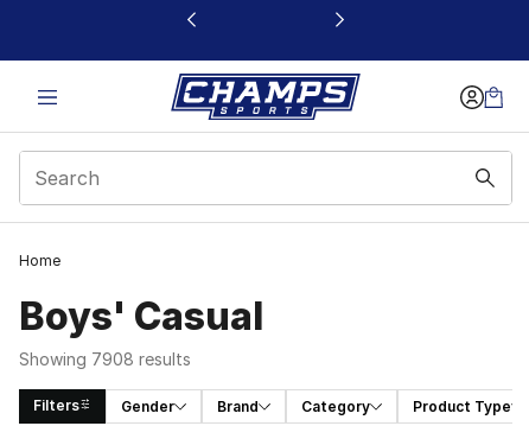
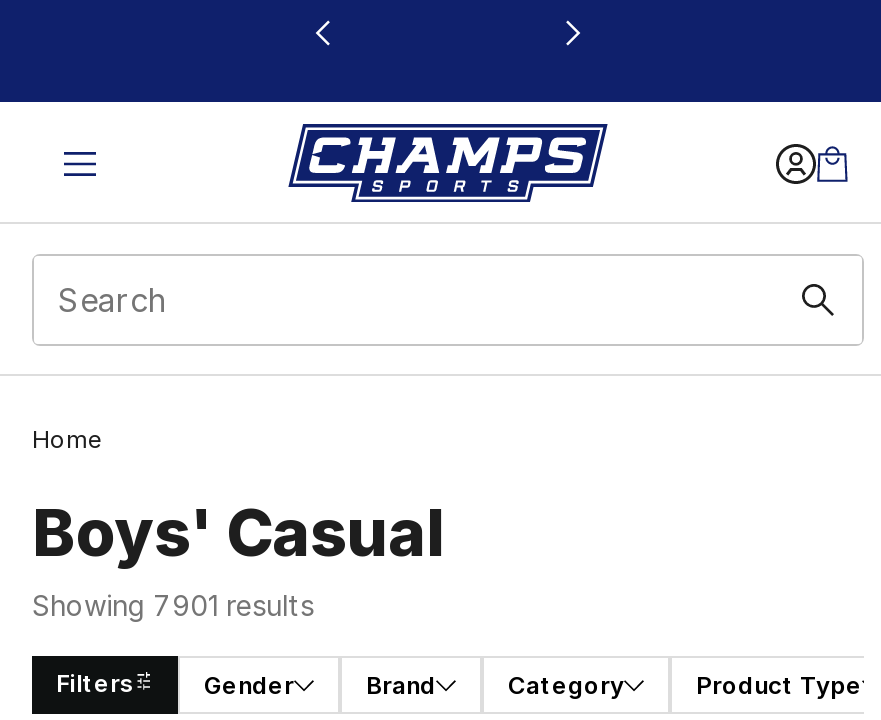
[19,349,191,369] Showing 7908 results -> [32,588,314,622] Showing 7901 results

